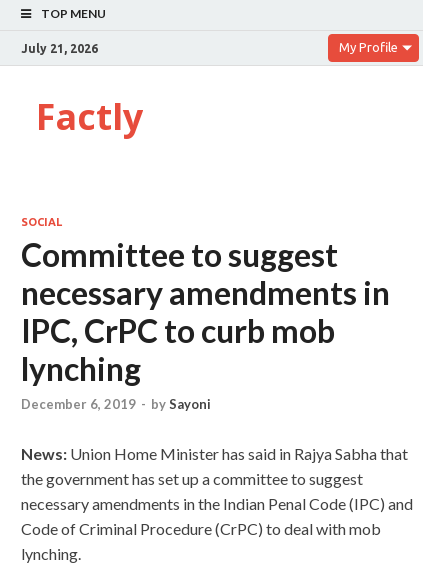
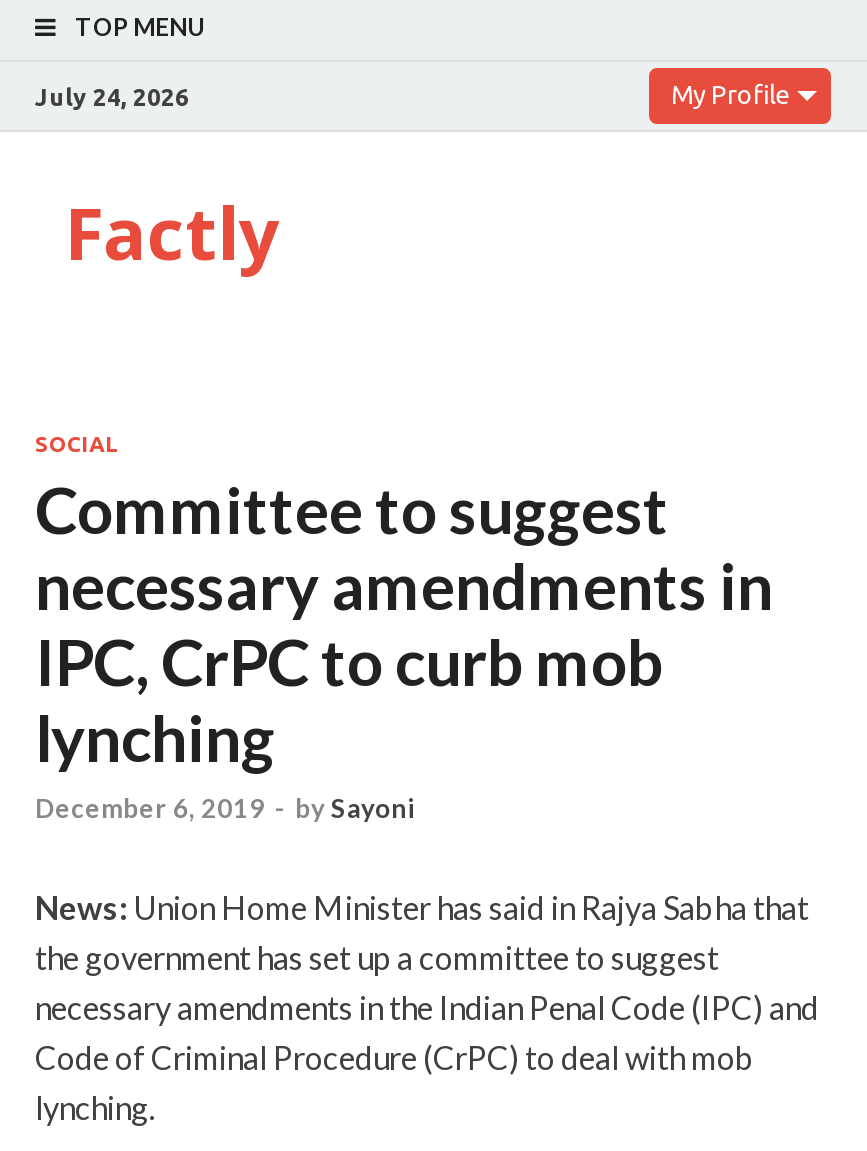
[21,41,98,54] July 21, 2026 -> [35,83,189,109] July 24, 2026

